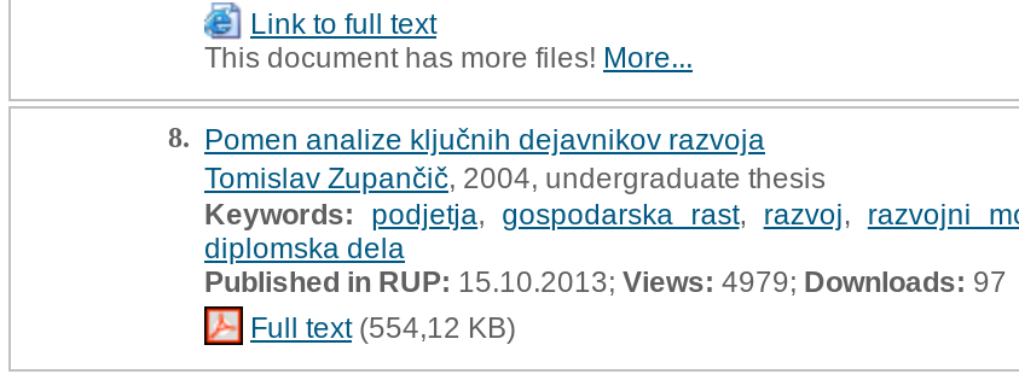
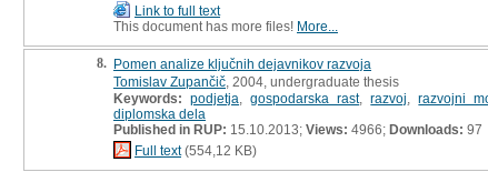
[204,264,1007,298] Published in RUP: 15.10.2013; Views: 4979; Downloads: 97 -> [113,122,482,137] Published in RUP: 15.10.2013; Views: 4966; Downloads: 97

